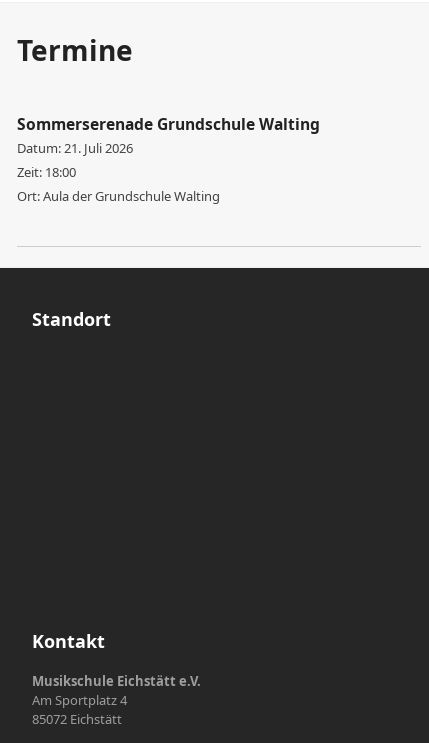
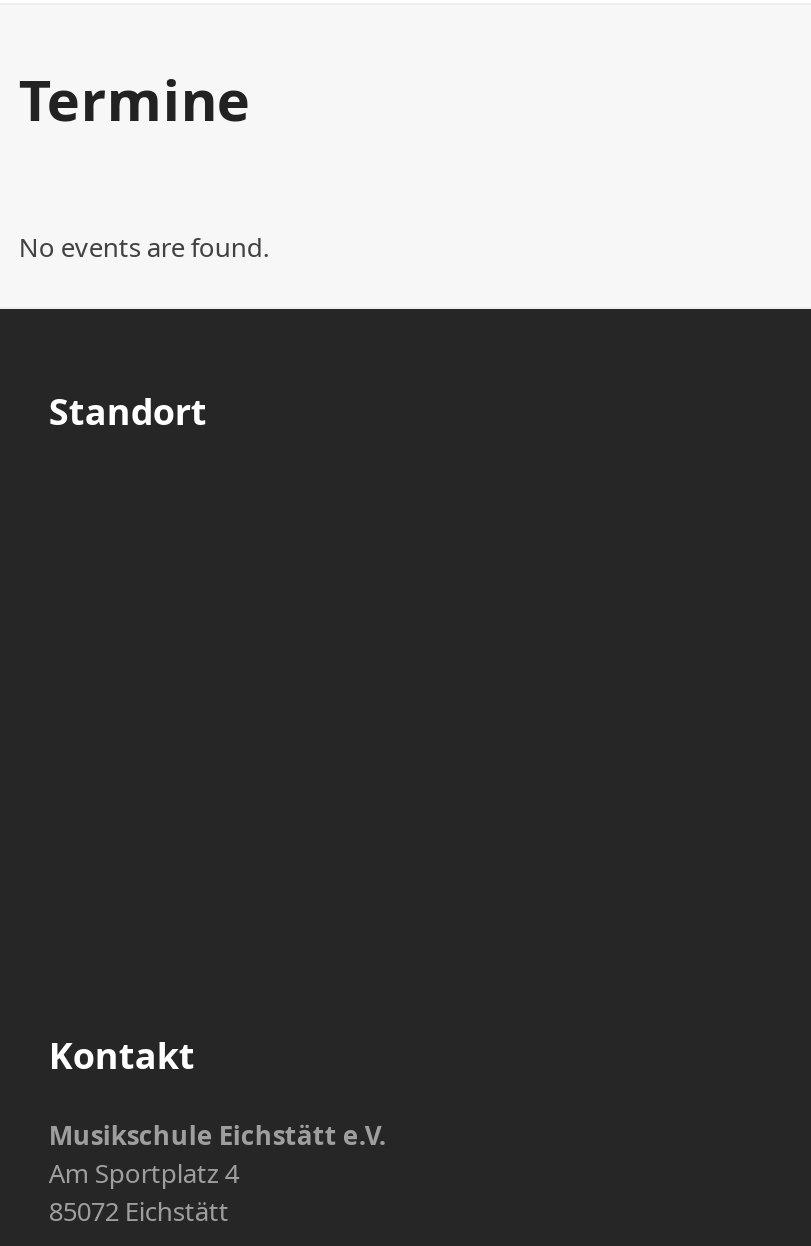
[17,113,320,205] Sommerserenade Grundschule Walting | Datum: 21. Juli 2026 | Zeit: 18:00 | Ort:Aula der Grundschule Walting -> [19,229,269,265] No events are found.

